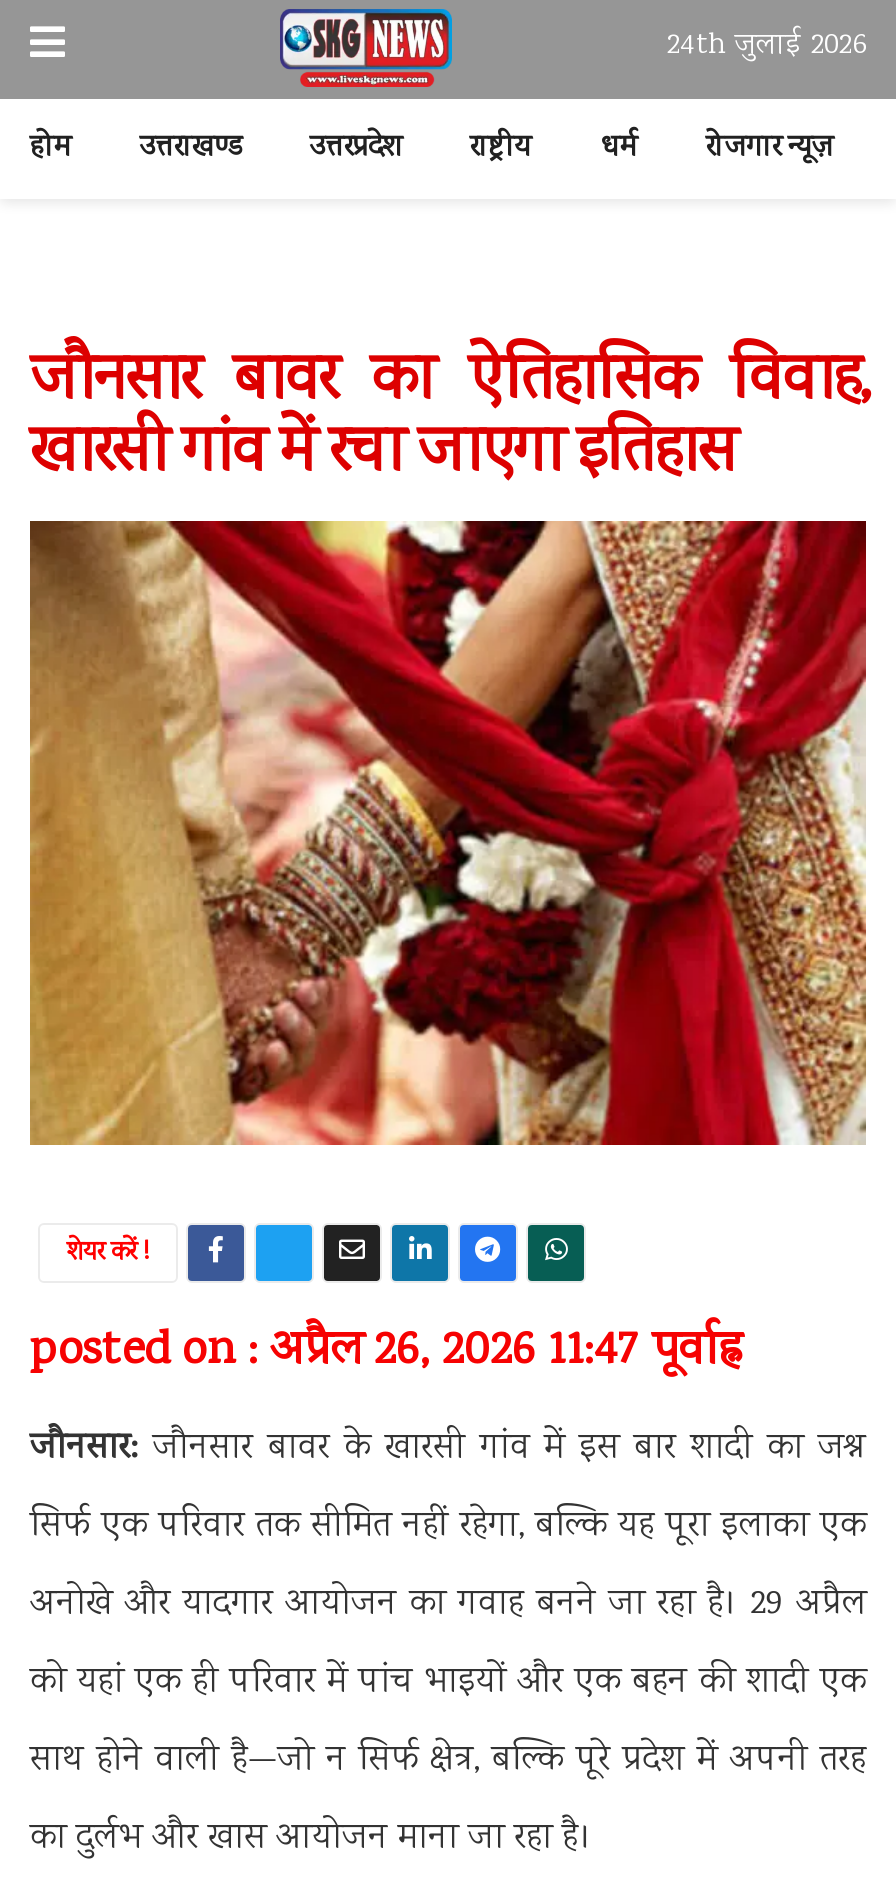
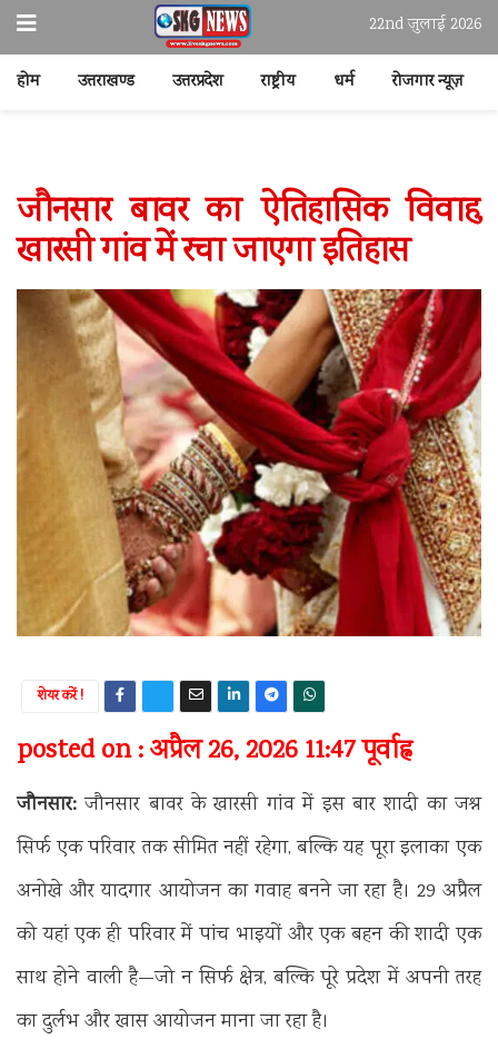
[666,25,866,69] 24th जुलाई 2026 -> [369,13,481,38] 22nd जुलाई 2026

